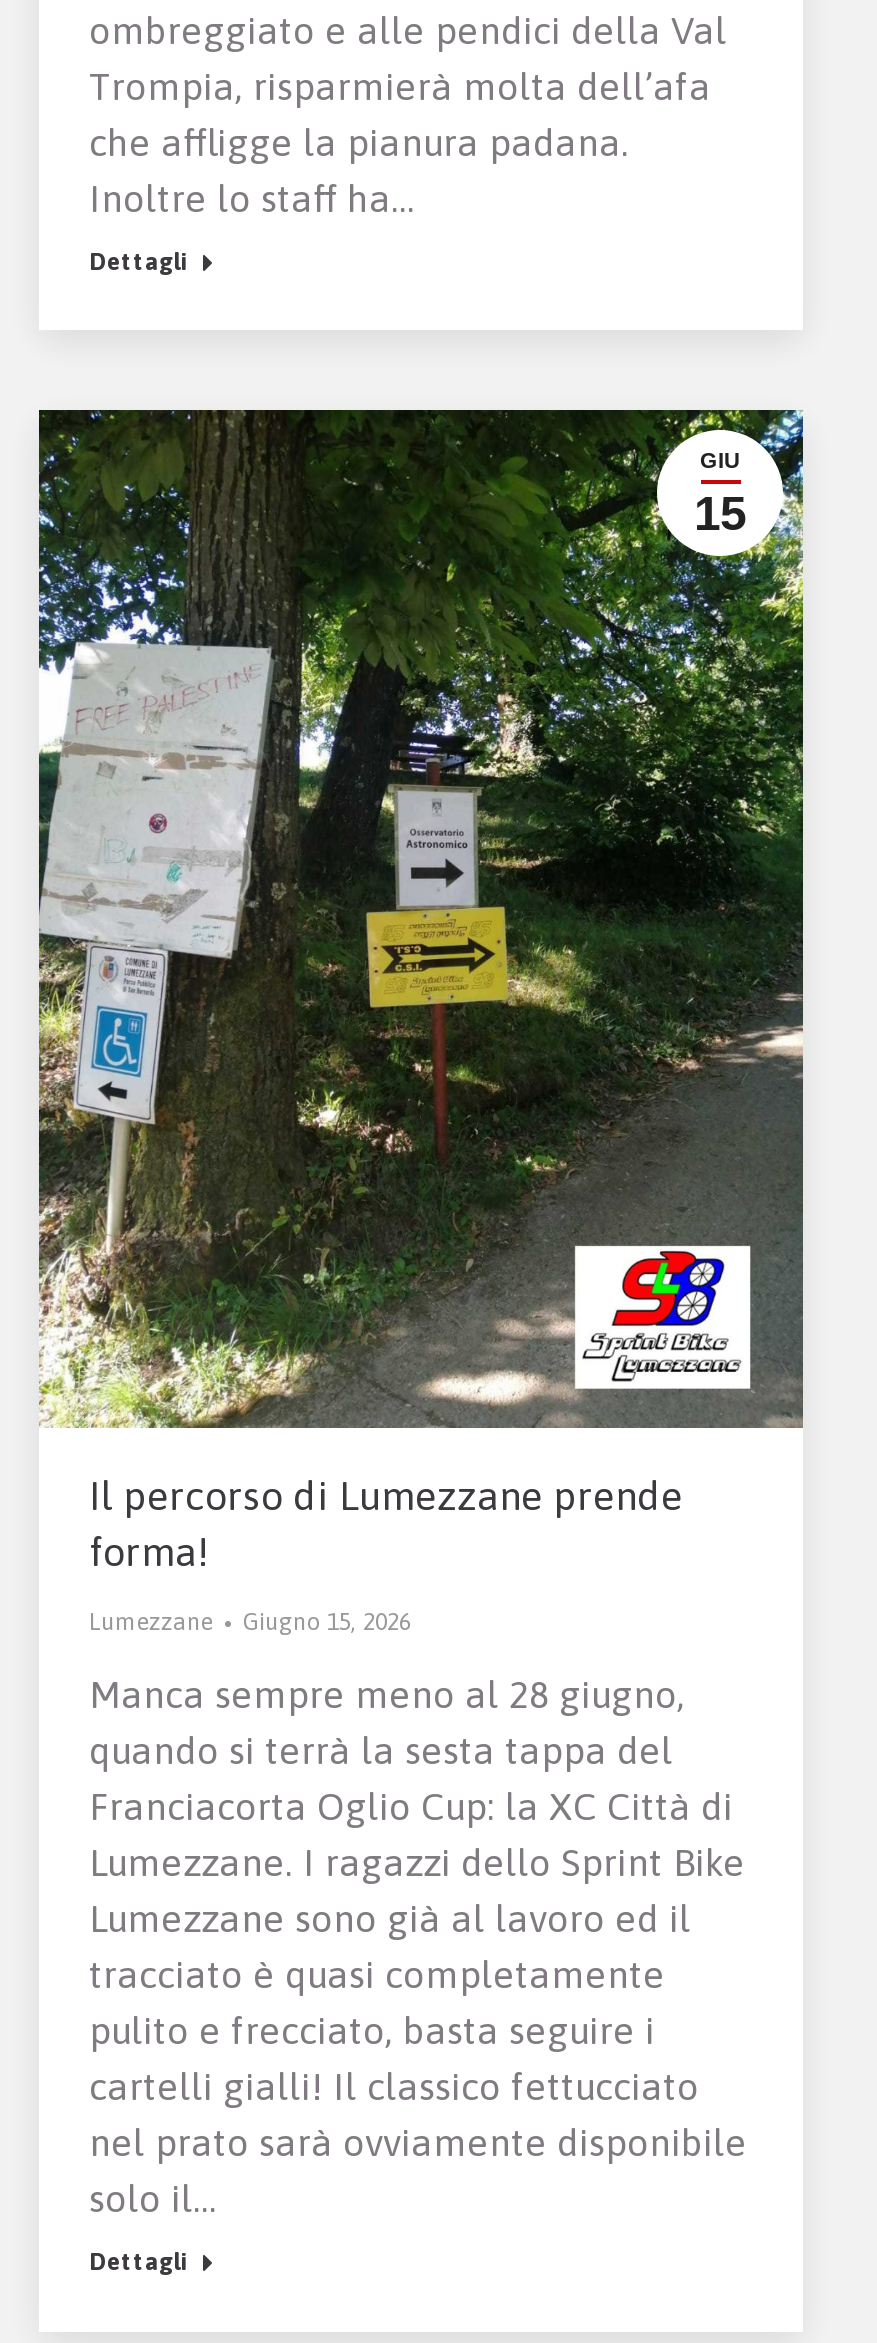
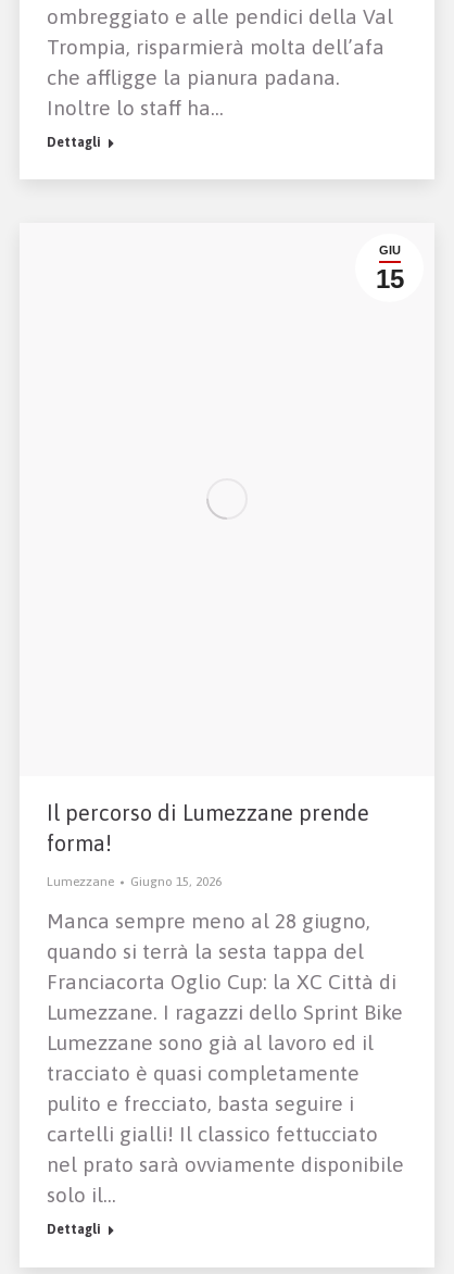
[37,408,805,1430] [image] -> none

